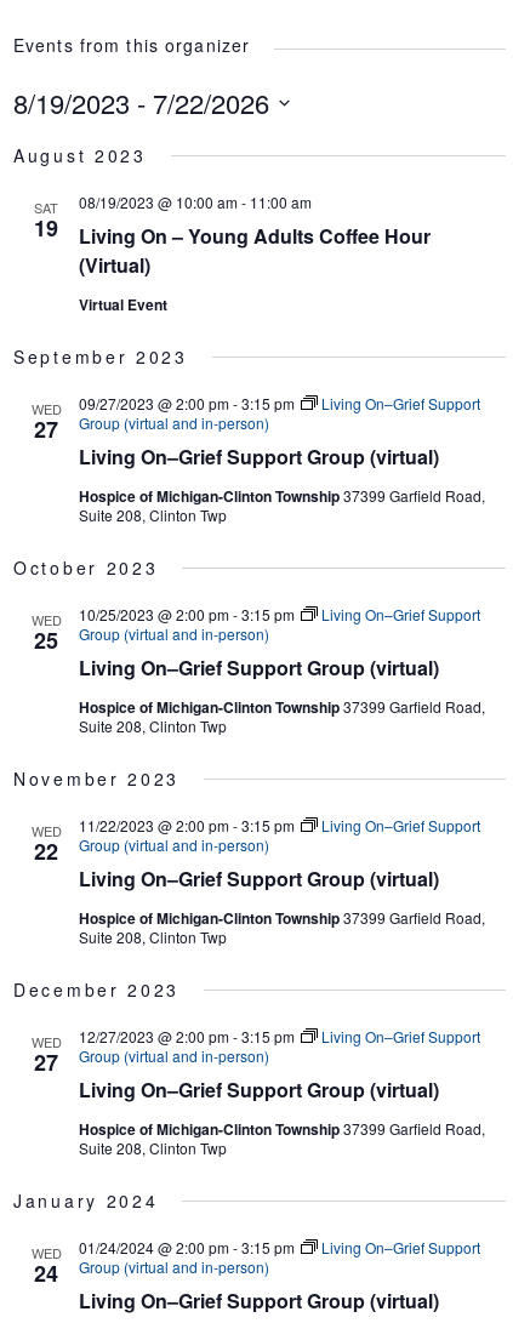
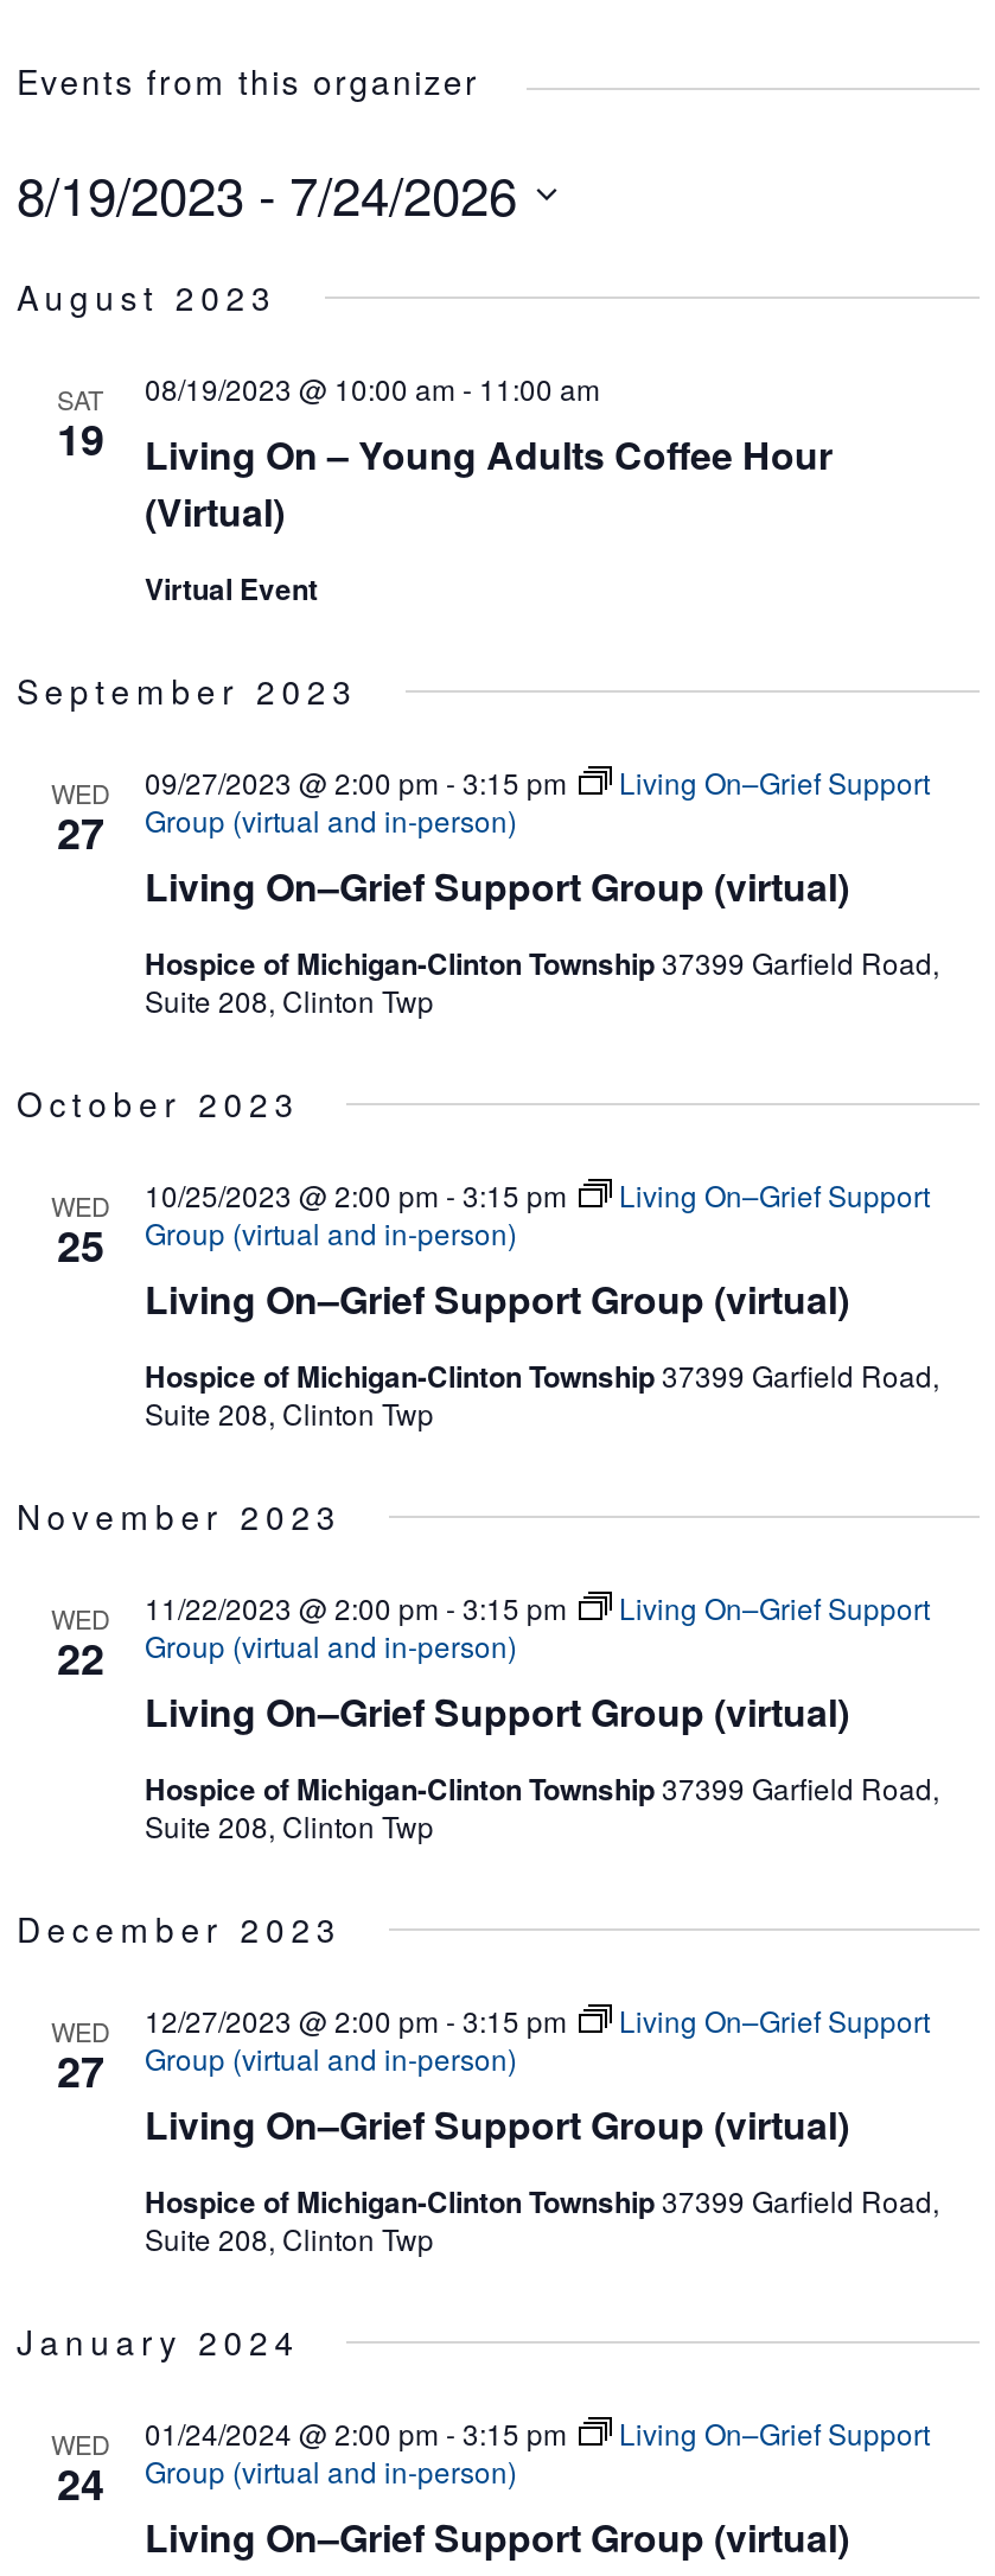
[13,84,269,121] 8/19/2023 - 7/22/2026 -> [17,157,517,230] 8/19/2023 - 7/24/2026

